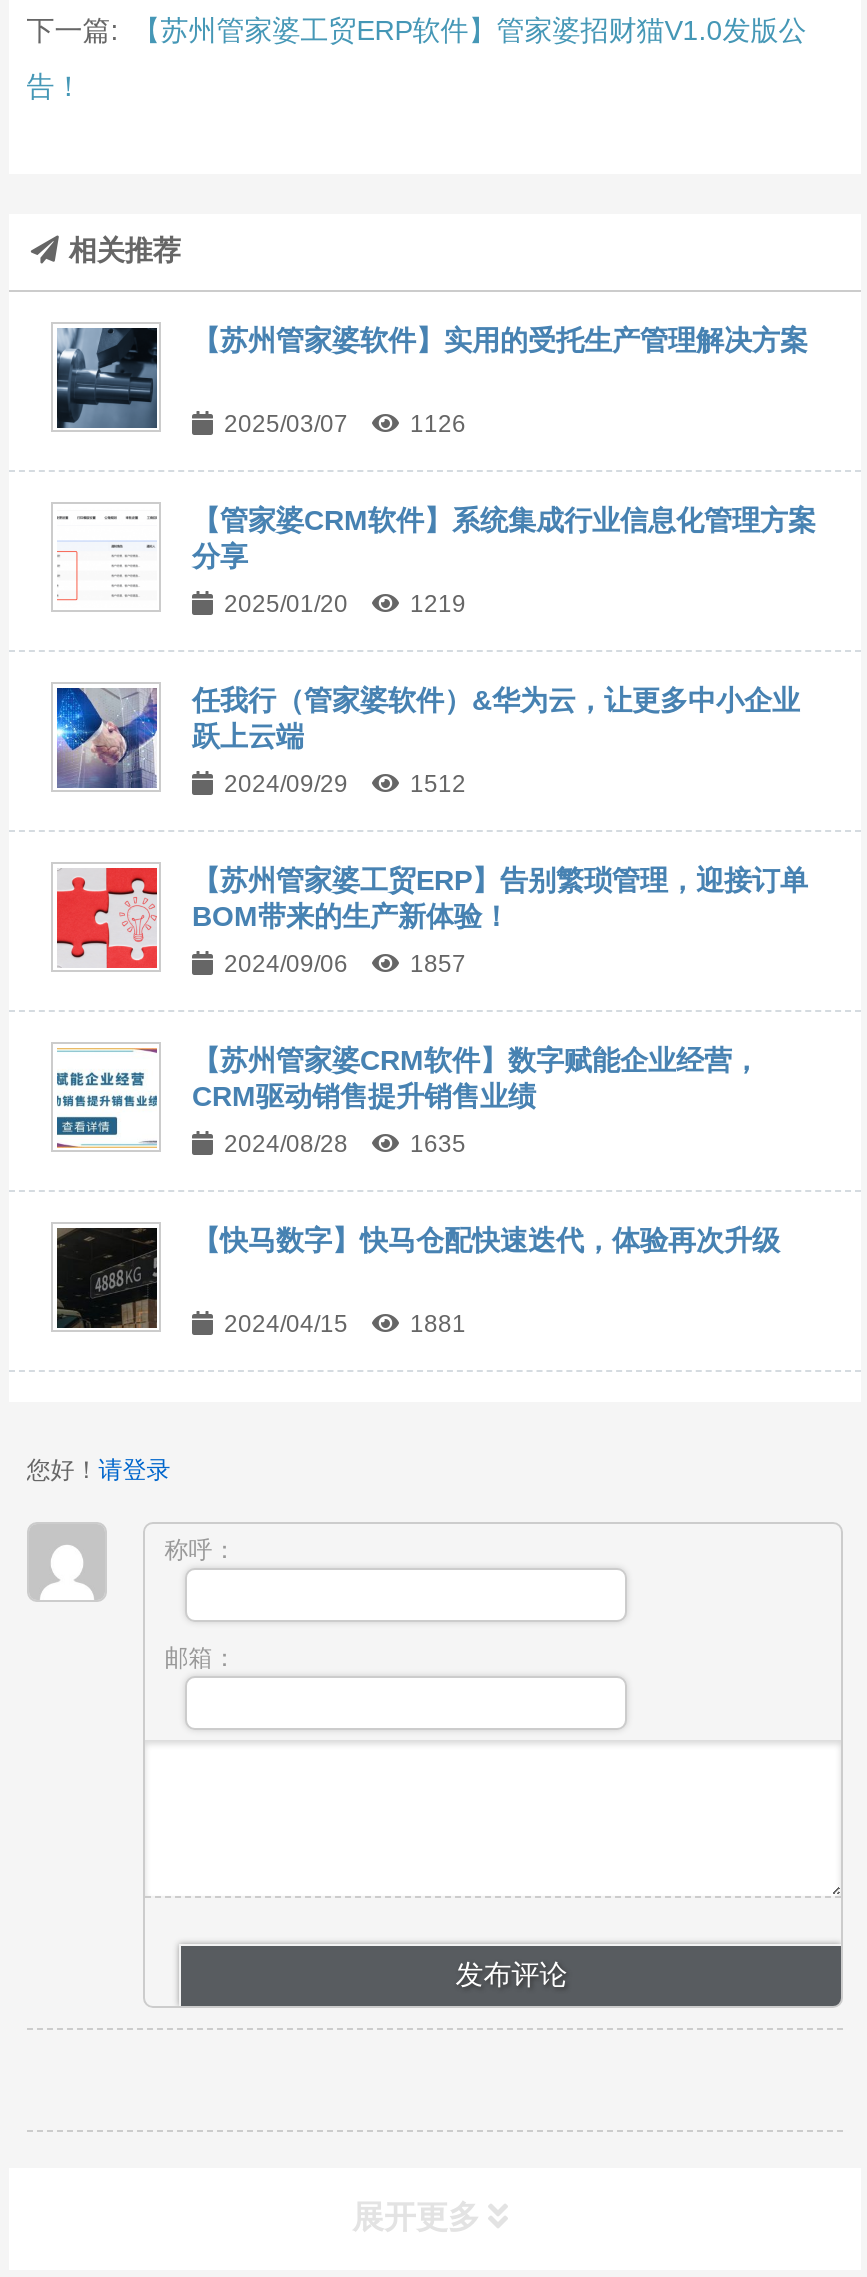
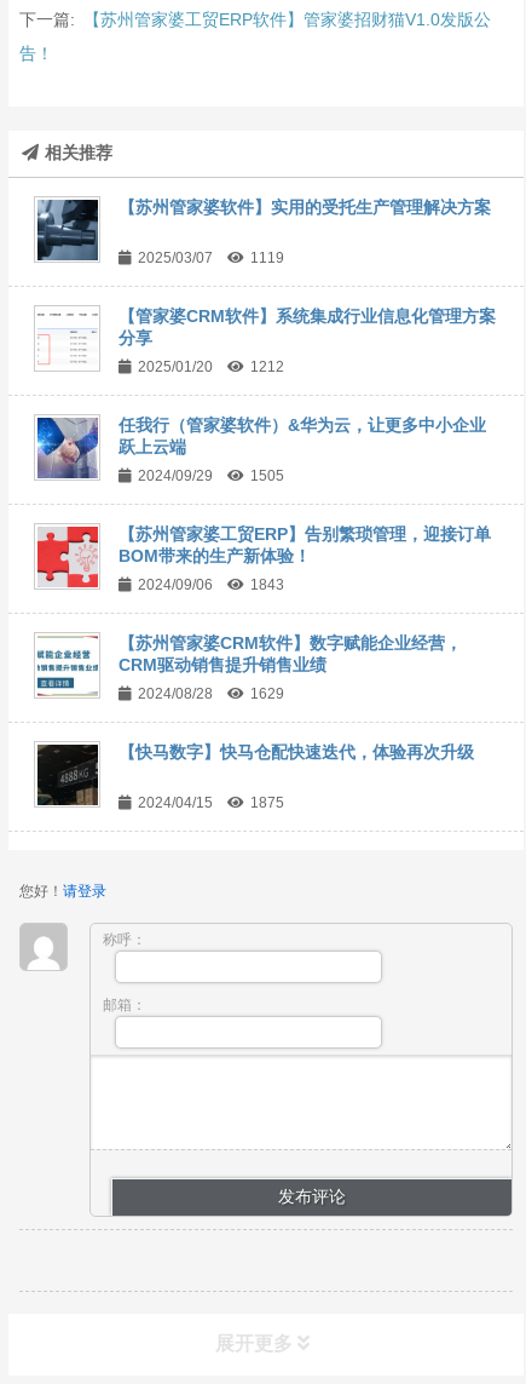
[410,411,466,439] 1126 -> [251,250,285,267] 1119
[410,591,466,619] 1219 -> [251,359,285,376] 1212
[410,771,466,799] 1512 -> [251,468,285,485] 1505
[410,951,466,979] 1857 -> [251,577,285,594] 1843
[410,1131,466,1159] 1635 -> [251,686,285,703] 1629
[410,1311,466,1339] 1881 -> [251,795,285,812] 1875

